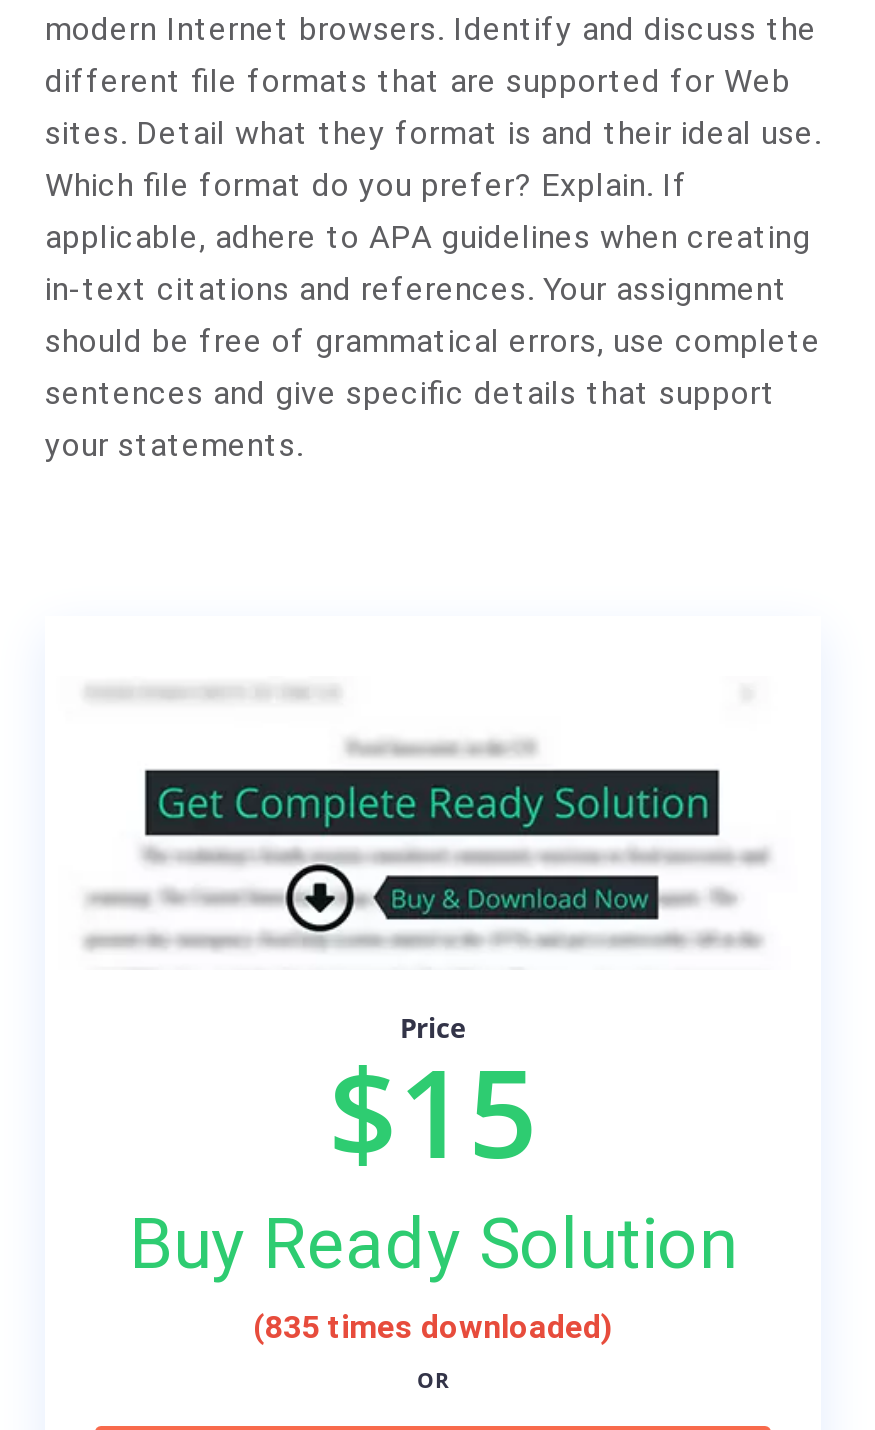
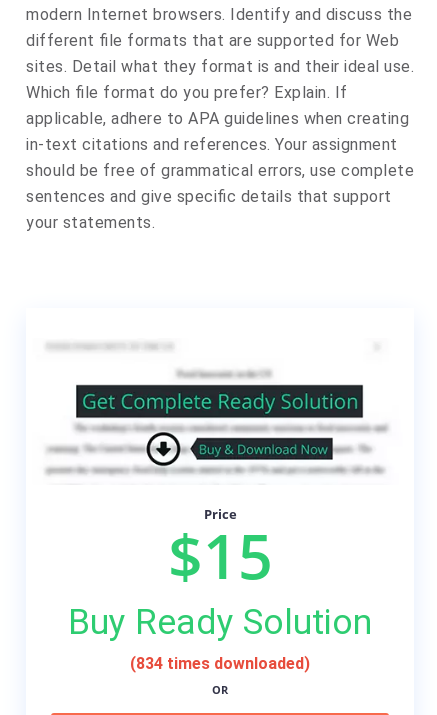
[253,1309,613,1347] (835 times downloaded) -> [130,654,310,673] (834 times downloaded)

